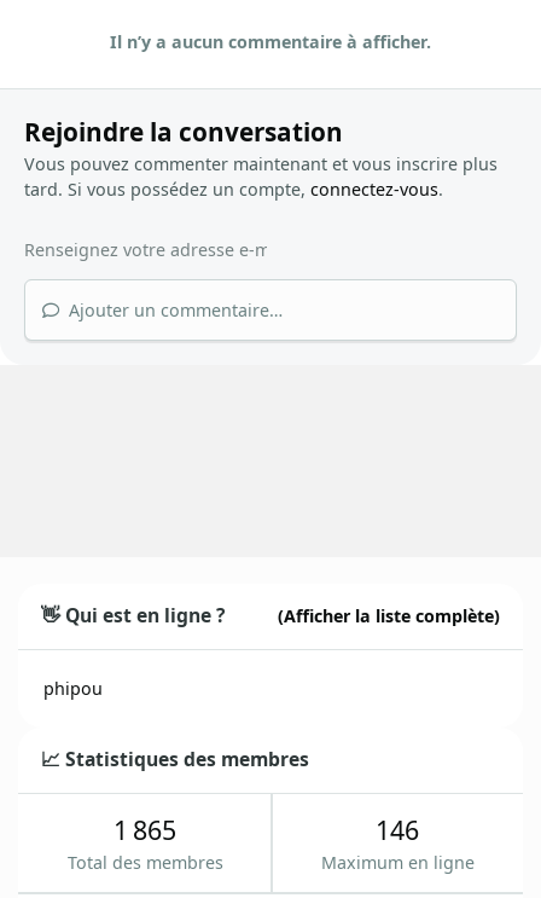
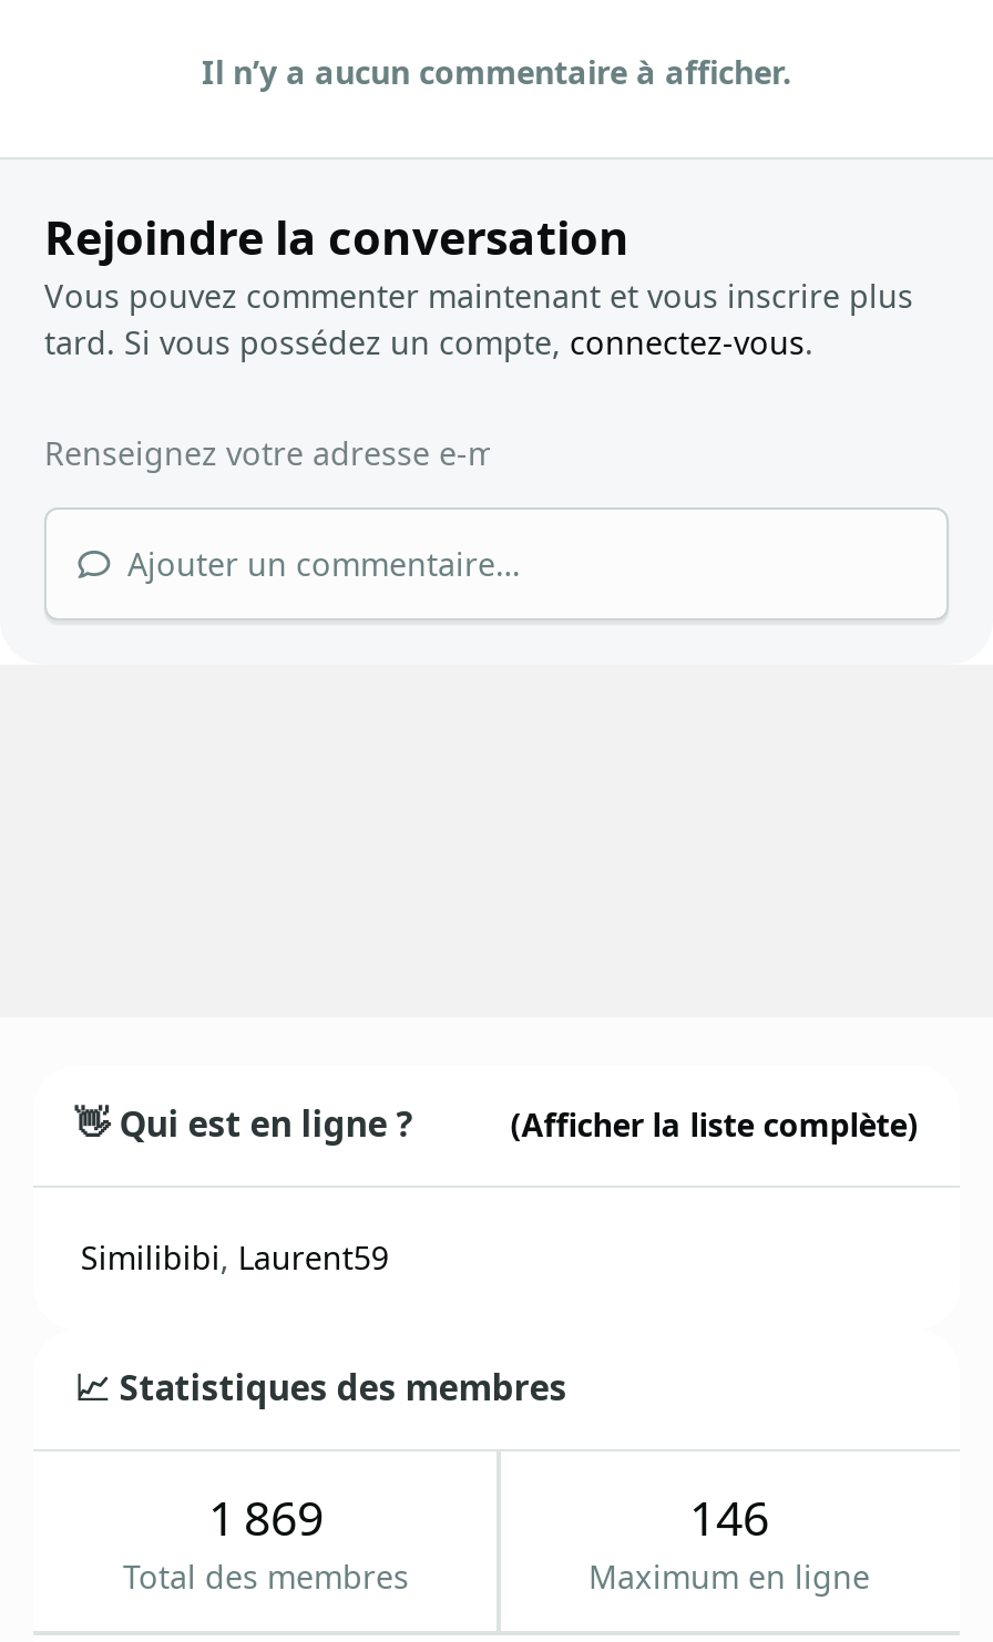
[44,677,103,700] phipou -> [81,1237,389,1279] Similibibi Laurent59
[114,813,176,848] 1 865 -> [208,1485,324,1550] 1 869

